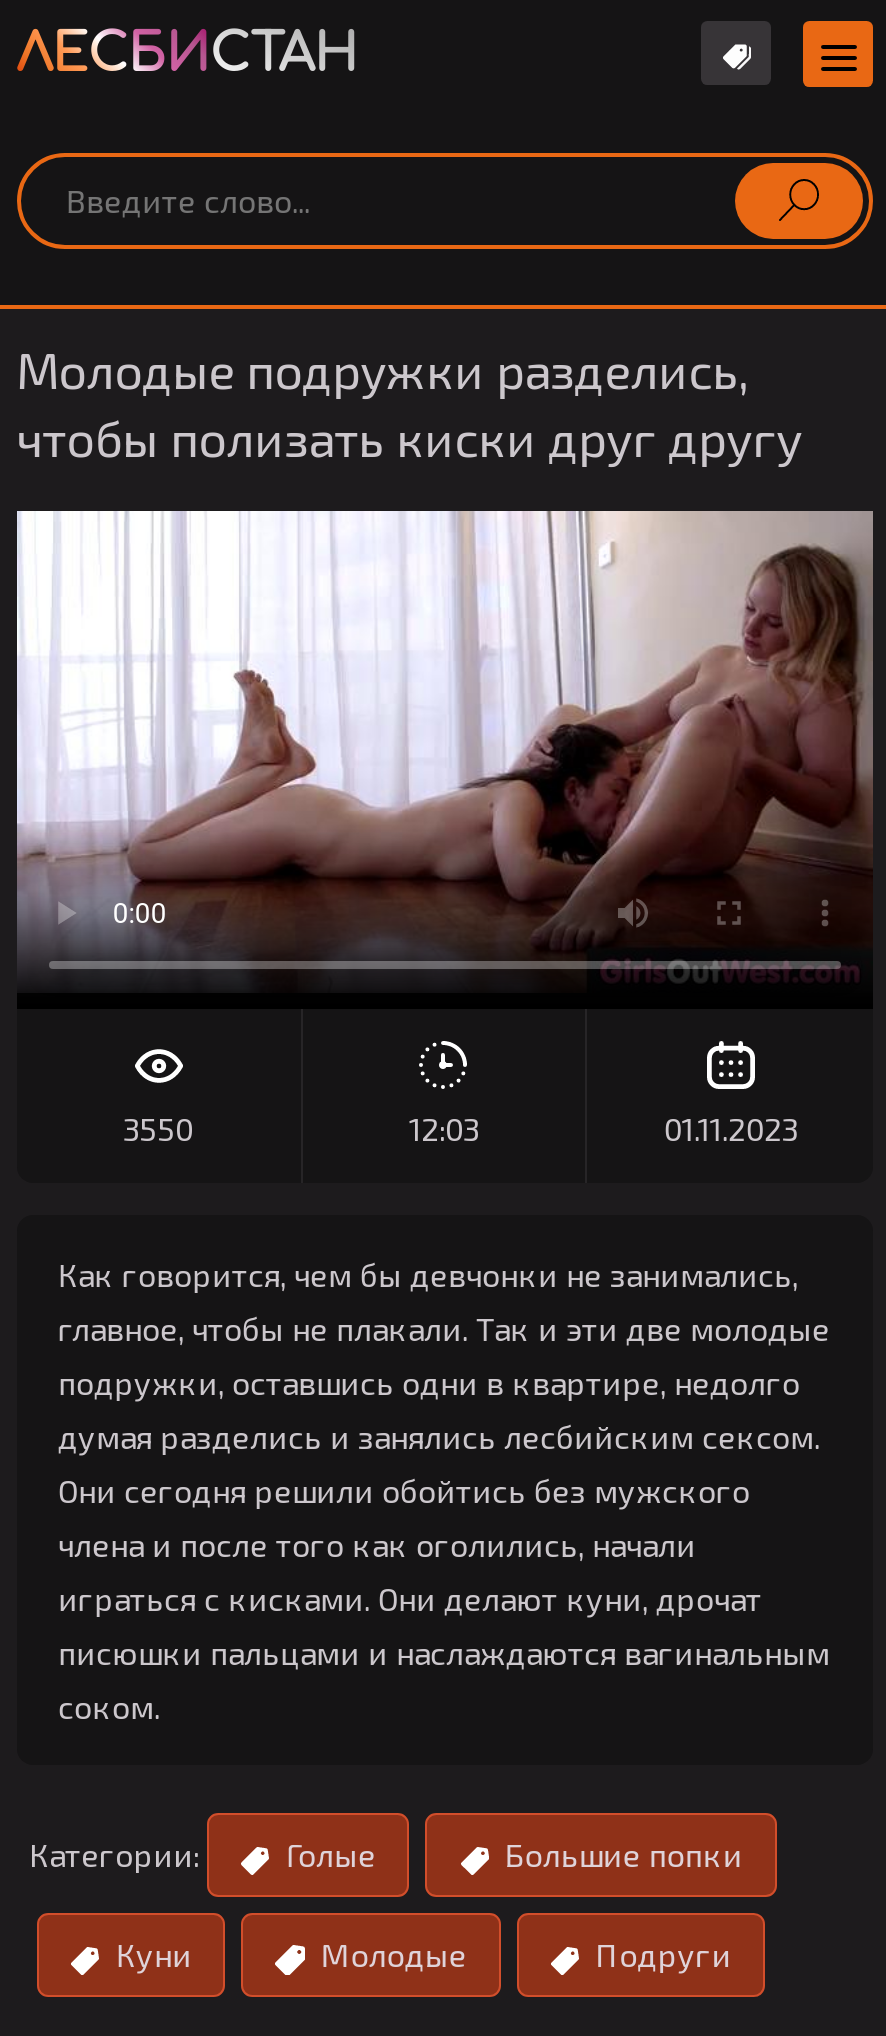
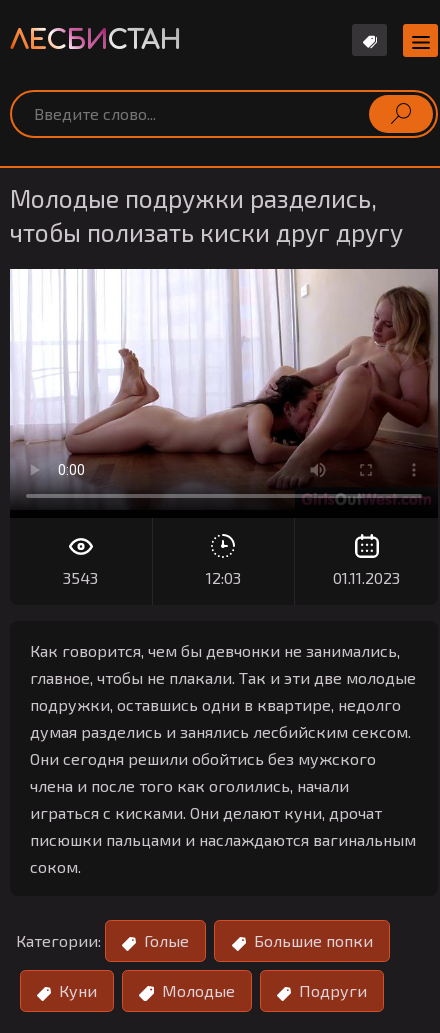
[123,1110,193,1148] 3550 -> [63,568,98,587] 3543

